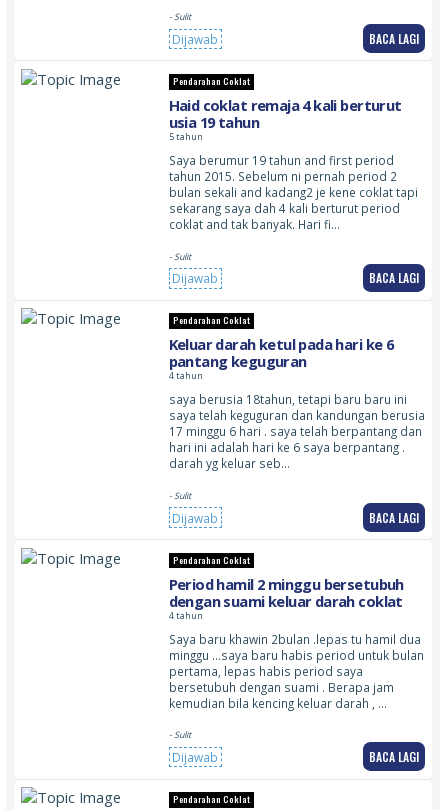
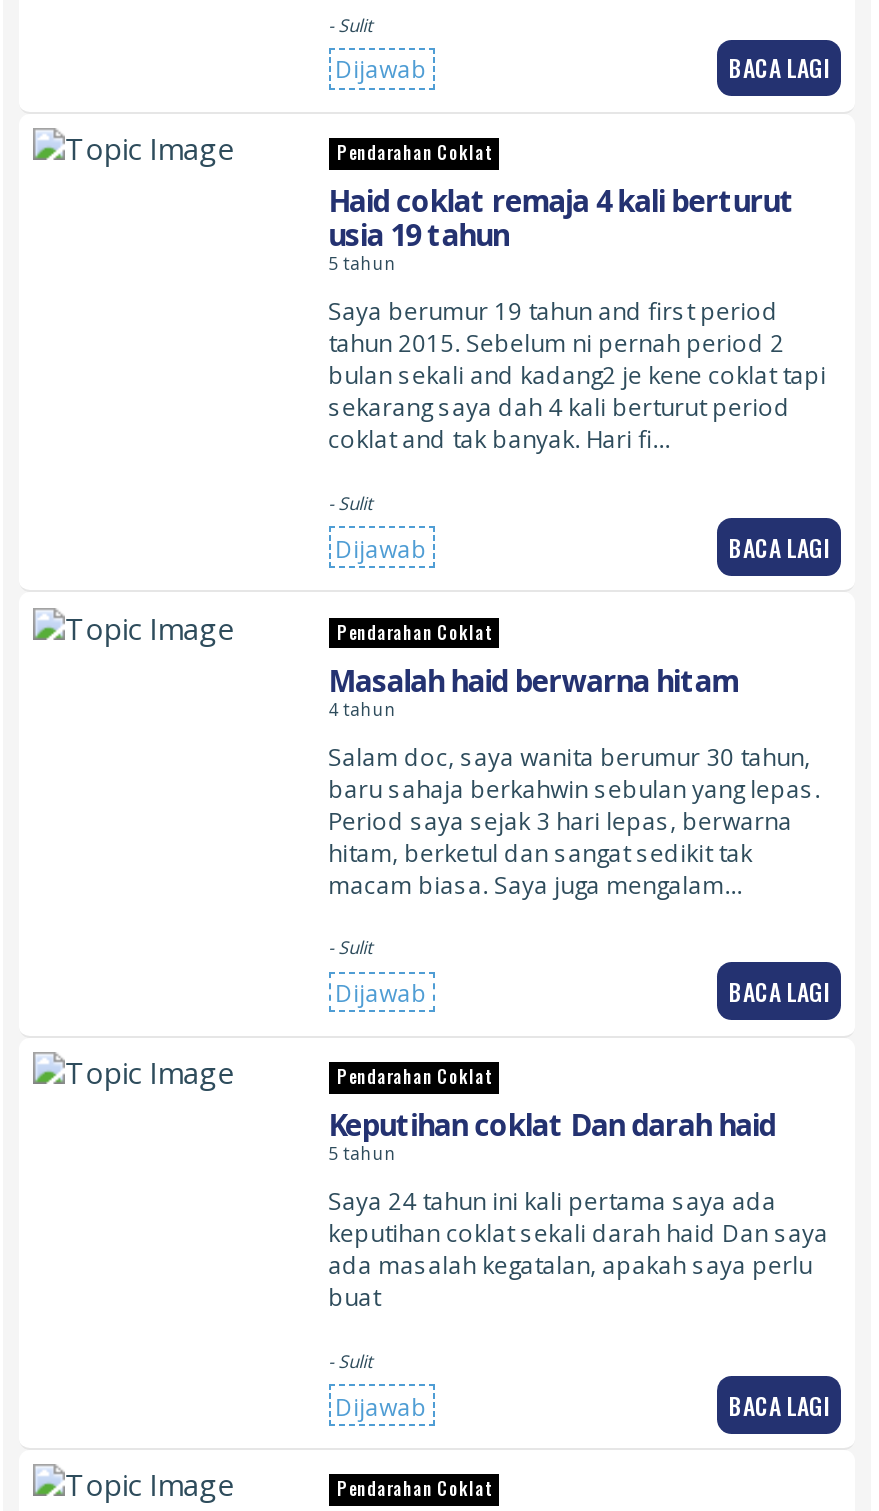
[169,334,393,371] Keluar darah ketul pada hari ke 6 | pantang keguguran -> [328,660,738,700] Masalah haid berwarna hitam
[169,391,425,471] saya berusia 18tahun, tetapi baru baru ini | saya telah keguguran dan kandungan berusia | 17 minggu 6 hari . saya telah berpantang dan | hari ini adalah hari ke 6 saya berpantang . | darah yg keluar seb… -> [328,739,820,899] Salam doc, saya wanita berumur 30 tahun, | baru sahaja berkahwin sebulan yang lepas. | Period saya sejak 3 hari lepas, berwarna | hitam, berketul dan sangat sedikit tak | macam biasa. Saya juga mengalam…
[169,574,404,622] Period hamil 2 minggu bersetubuh | dengan suami keluar darah coklat | 4 tahun -> [328,1104,776,1166] Keputihan coklat Dan darah haid | 5 tahun
[169,631,424,711] Saya baru khawin 2bulan .lepas tu hamil dua | minggu …saya baru habis period untuk bulan | pertama, lepas habis period saya | bersetubuh dengan suami . Berapa jam | kemudian bila kencing keluar darah , … -> [328,1184,828,1312] Saya 24 tahun ini kali pertama saya ada | keputihan coklat sekali darah haid Dan saya | ada masalah kegatalan, apakah saya perlu | buat

